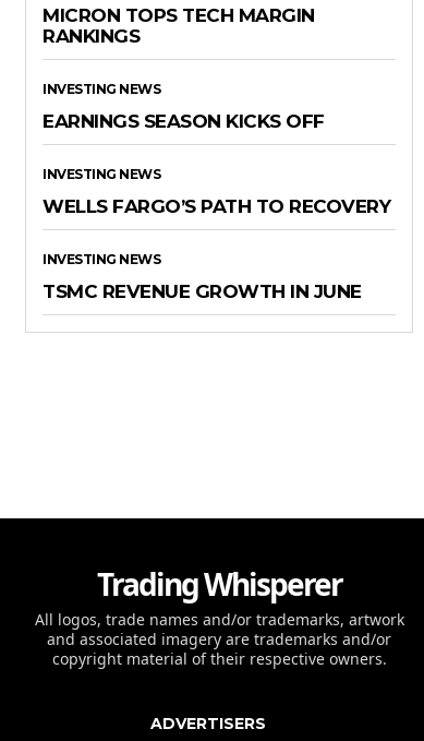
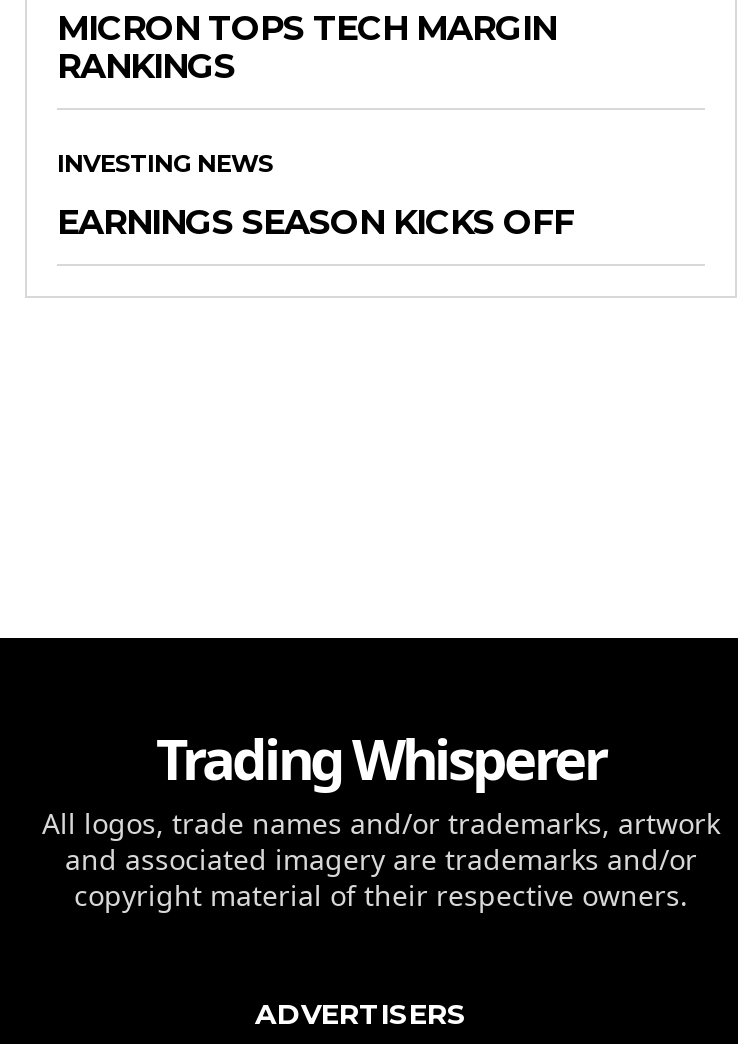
[43,166,390,303] INVESTING NEWS | WELLS FARGO’S PATH TO RECOVERY | INVESTING NEWS | TSMC REVENUE GROWTH IN JUNE -> none

